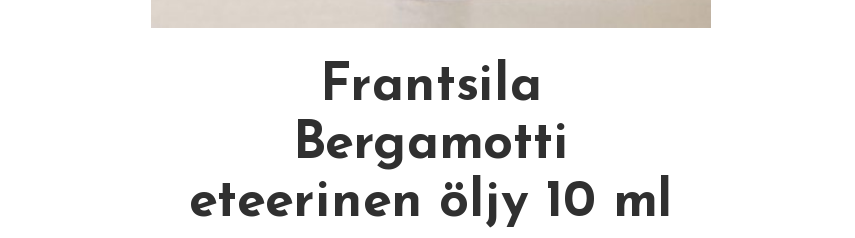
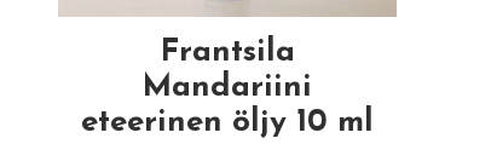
[293,117,569,171] Bergamotti -> [143,71,312,104] Mandariini

